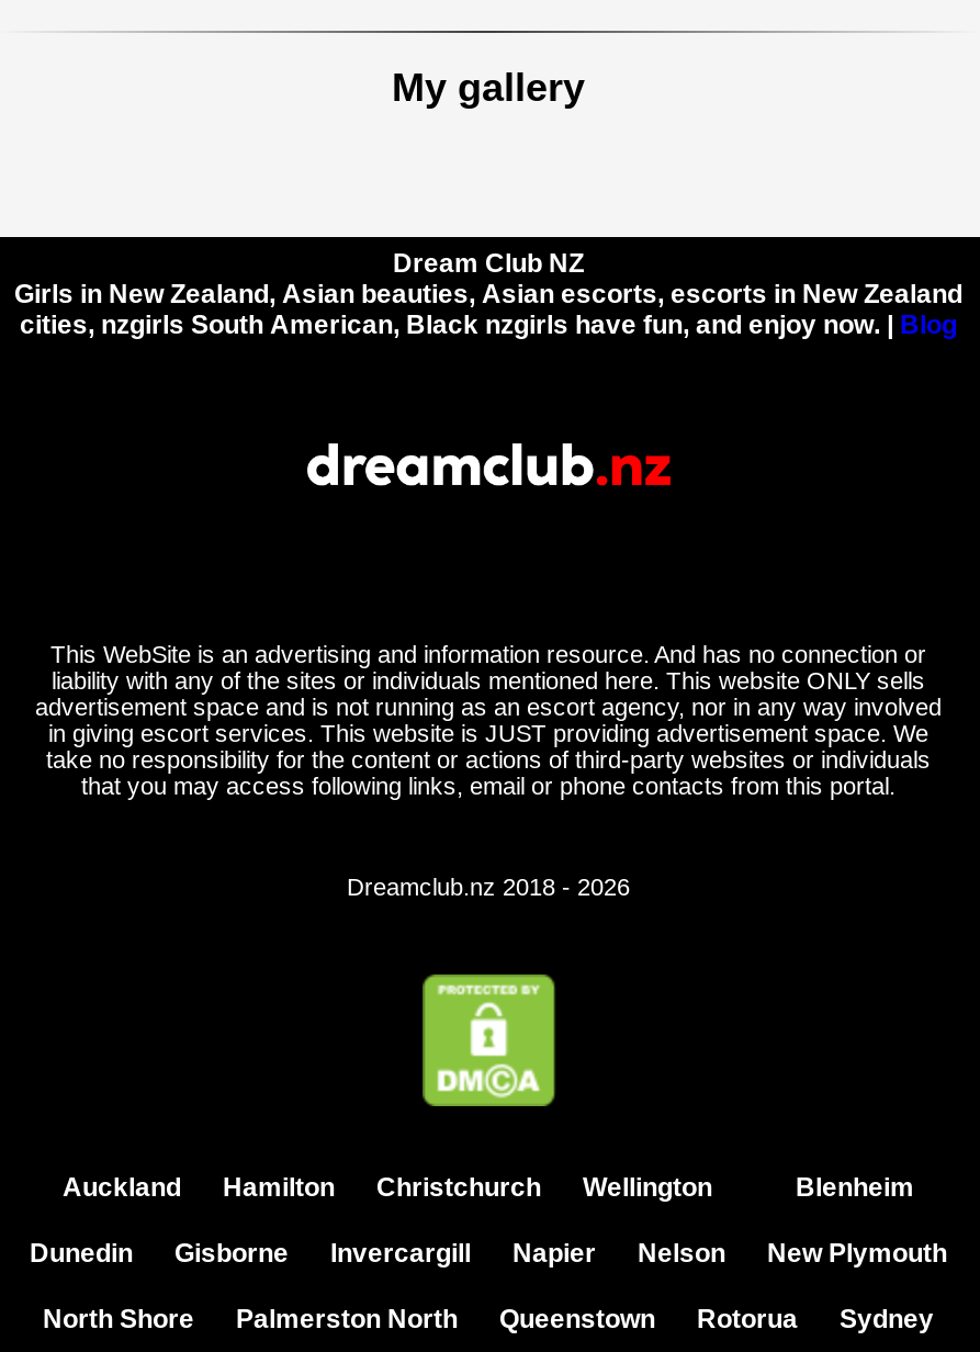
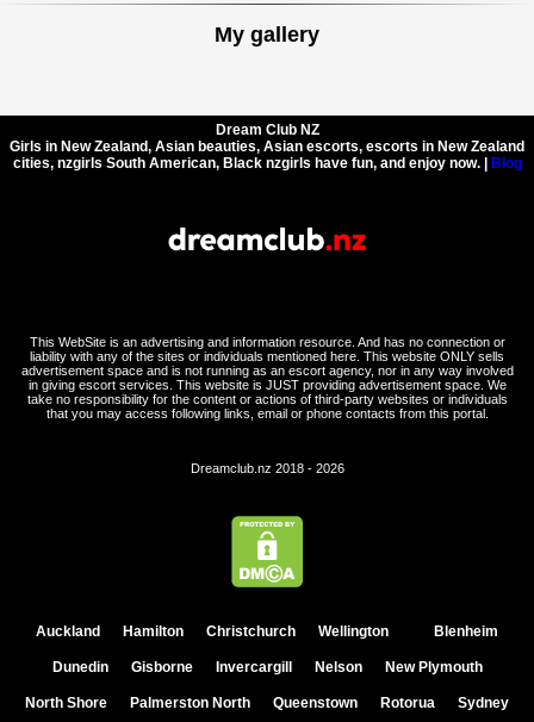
[512,1238,596,1269] Napier -> none

